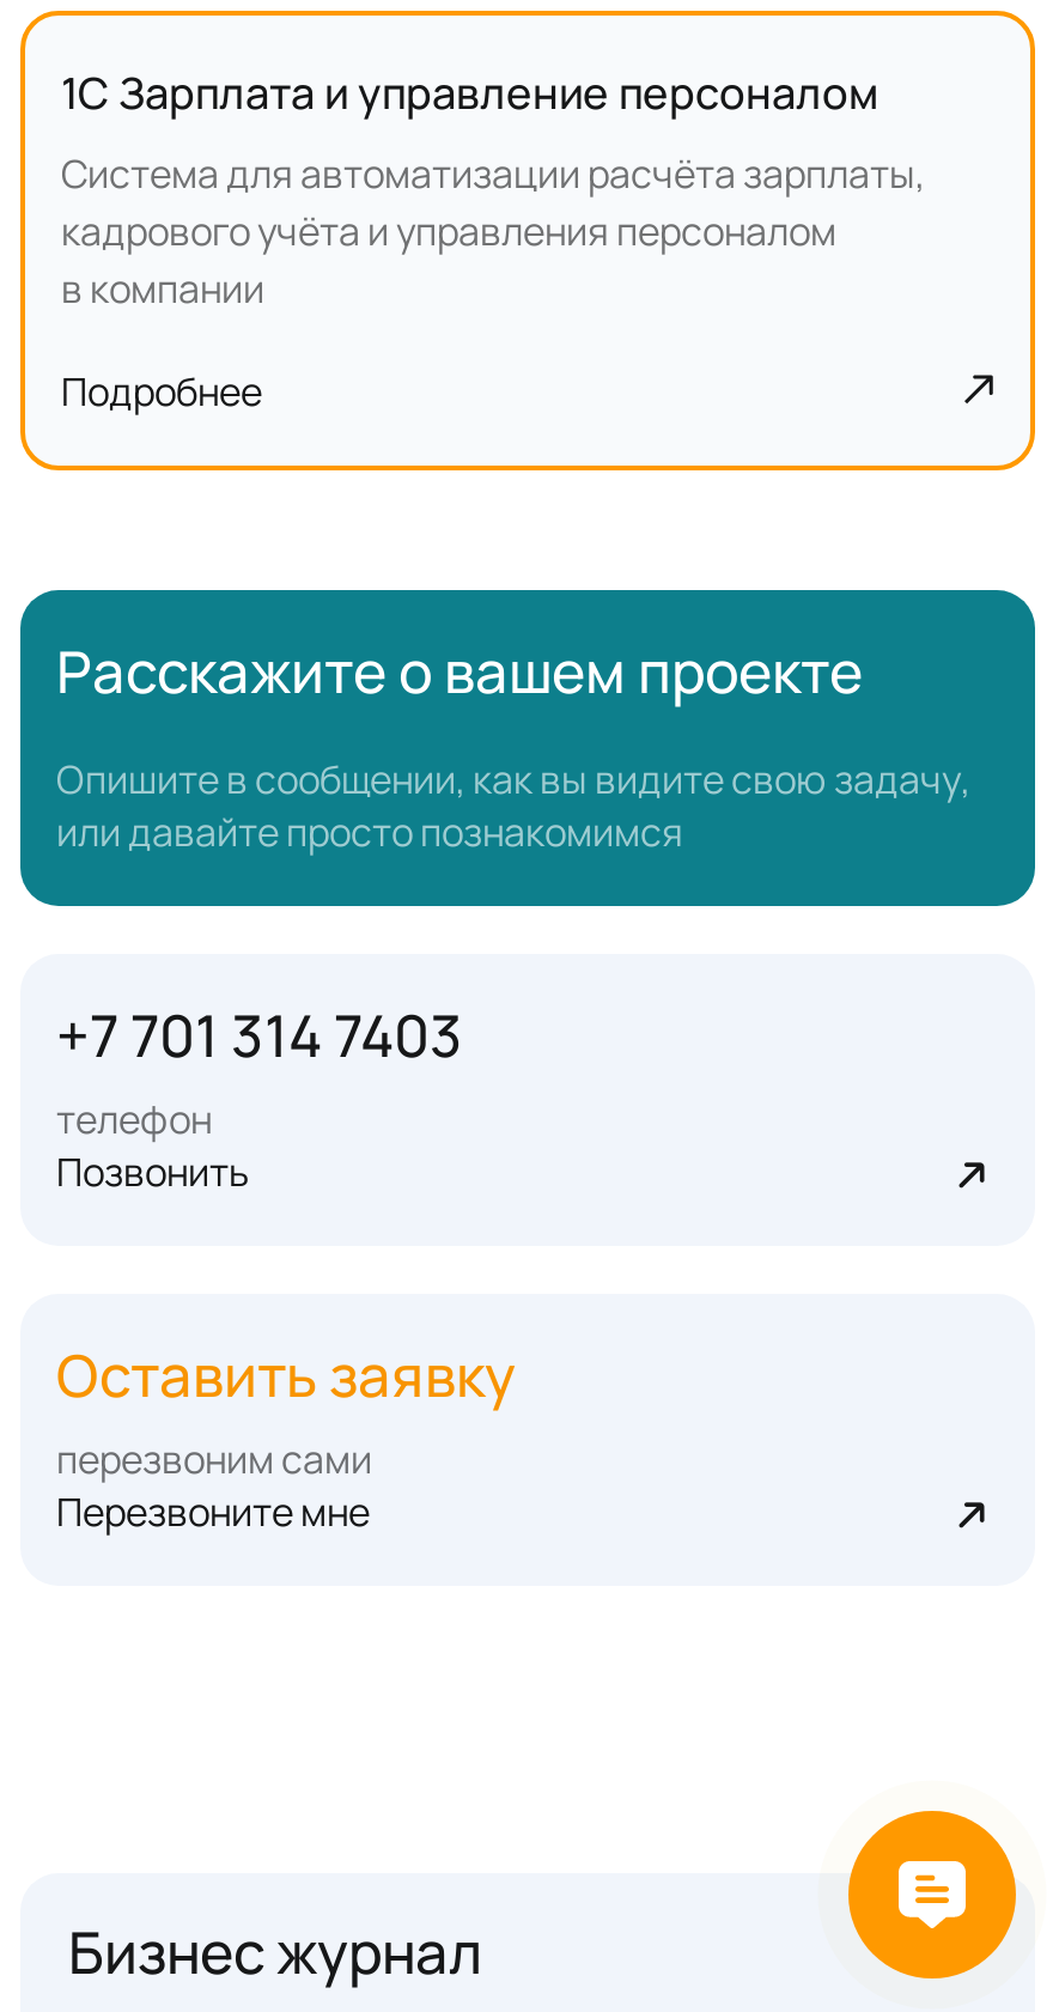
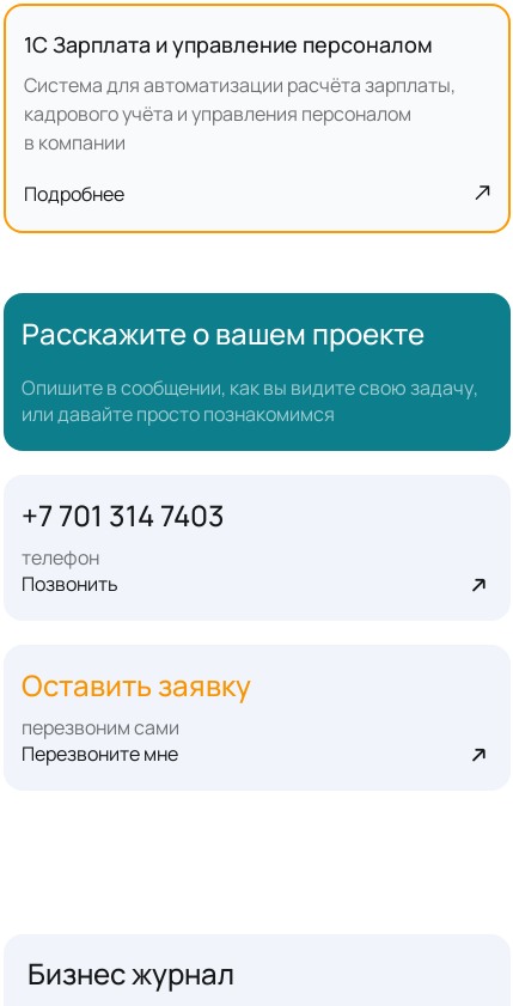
[846,1809,1018,1981] [image] -> none

